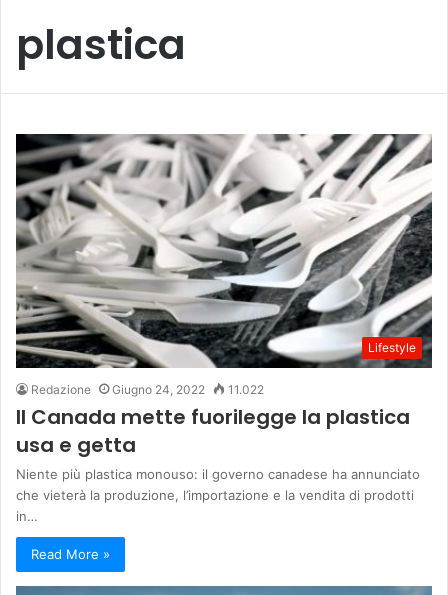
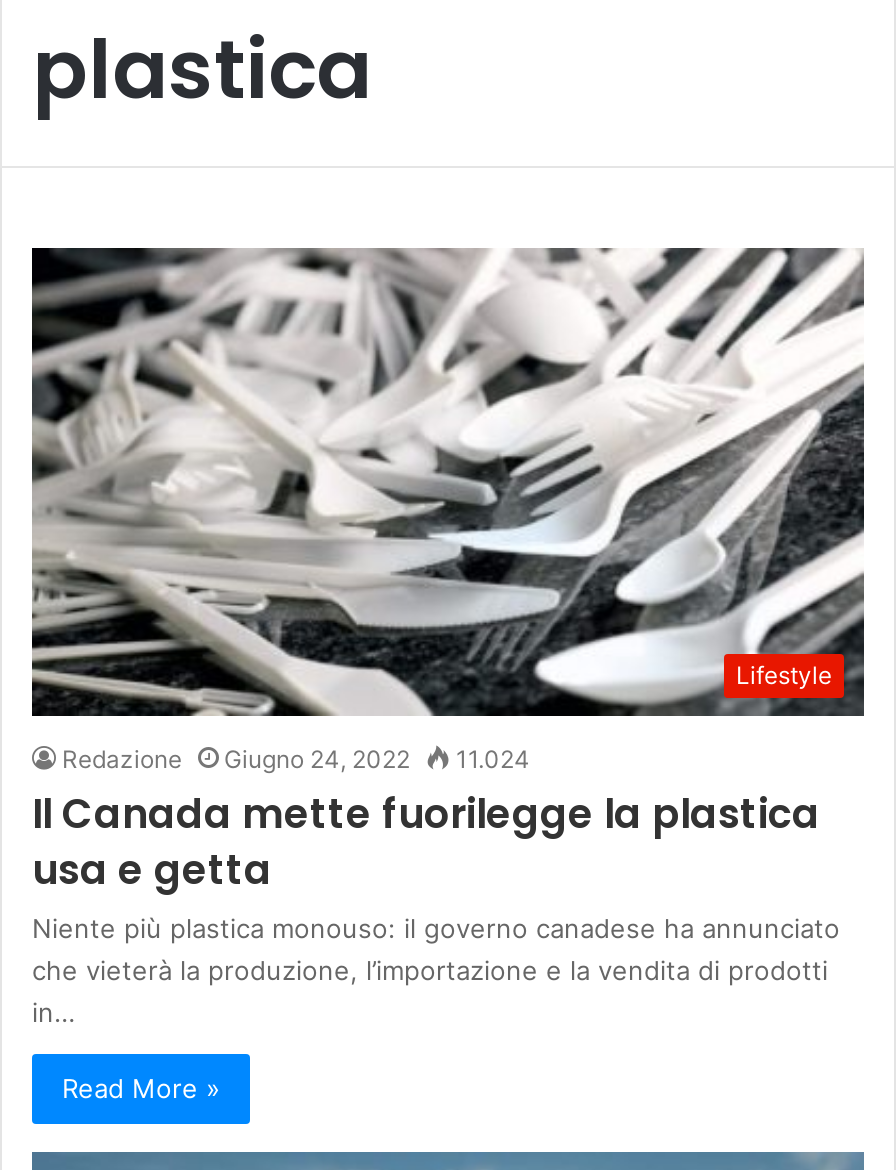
[31,382,264,397] Redazione Giugno 24, 2022 11.022 -> [62,743,530,773] Redazione Giugno 24, 2022 11.024

